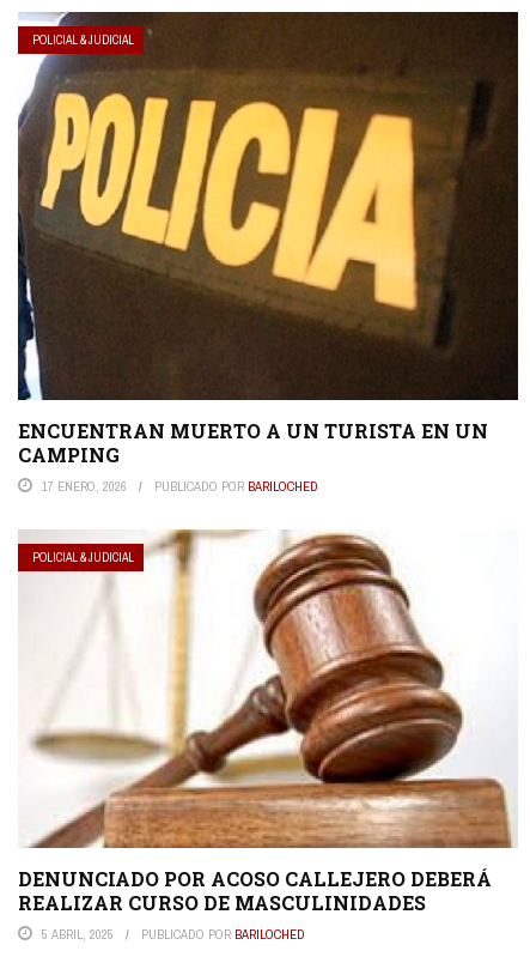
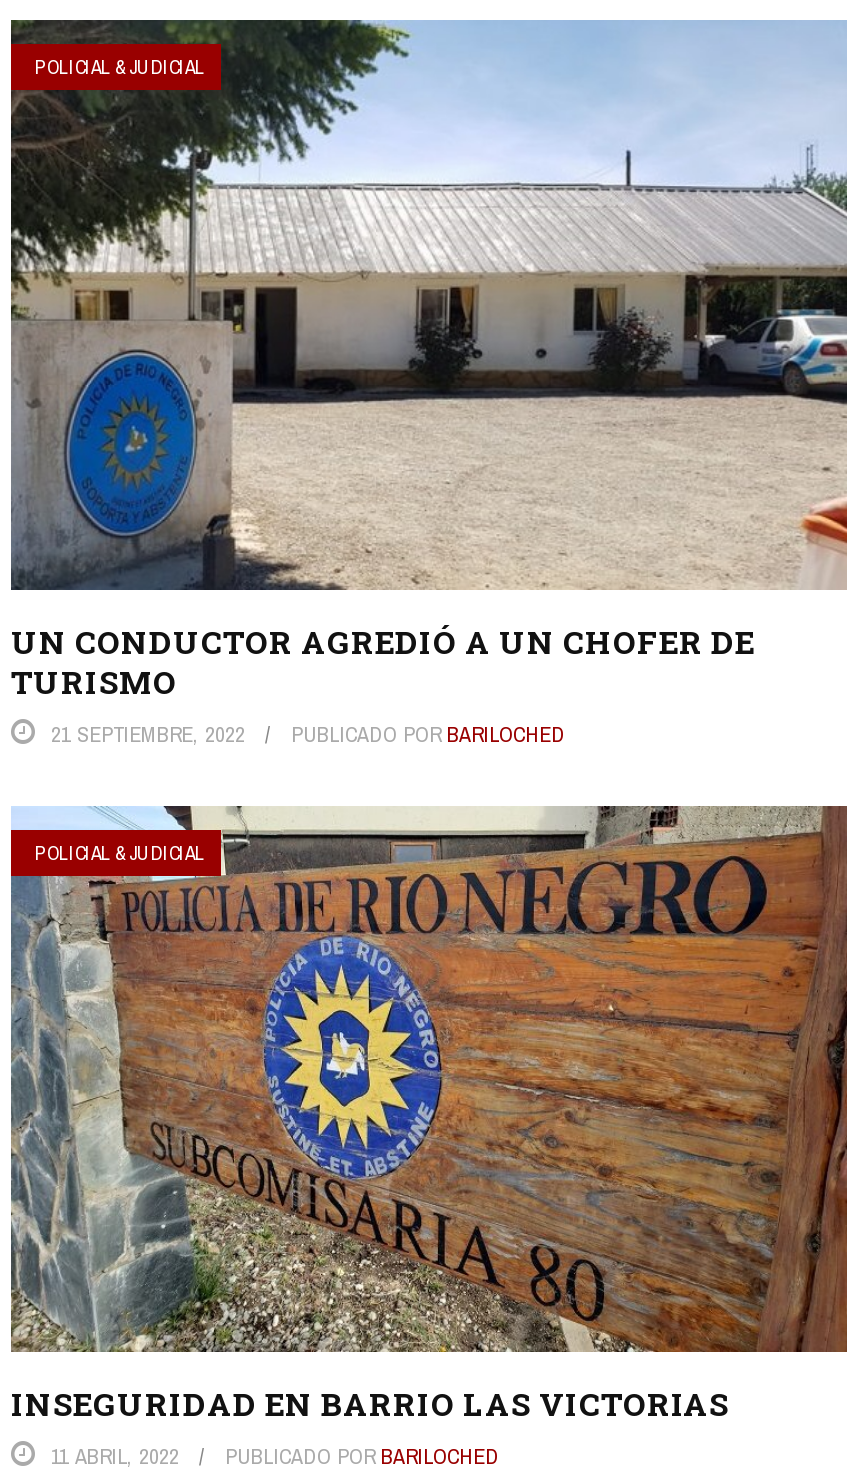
[17,11,519,494] [image] | ENCUENTRAN MUERTO A UN TURISTA EN UN | CAMPING | 17 ENERO, 2026 -> [9,18,849,748] [image] | UN CONDUCTOR AGREDIÓ A UN CHOFER DE | TURISMO | 21 SEPTIEMBRE, 2022
[18,528,518,942] [image] | DENUNCIADO POR ACOSO CALLEJERO DEBERÁ | REALIZAR CURSO DE MASCULINIDADES | 5 ABRIL, 2025 -> [9,804,849,1470] [image] | INSEGURIDAD EN BARRIO LAS VICTORIAS | 11 ABRIL, 2022

